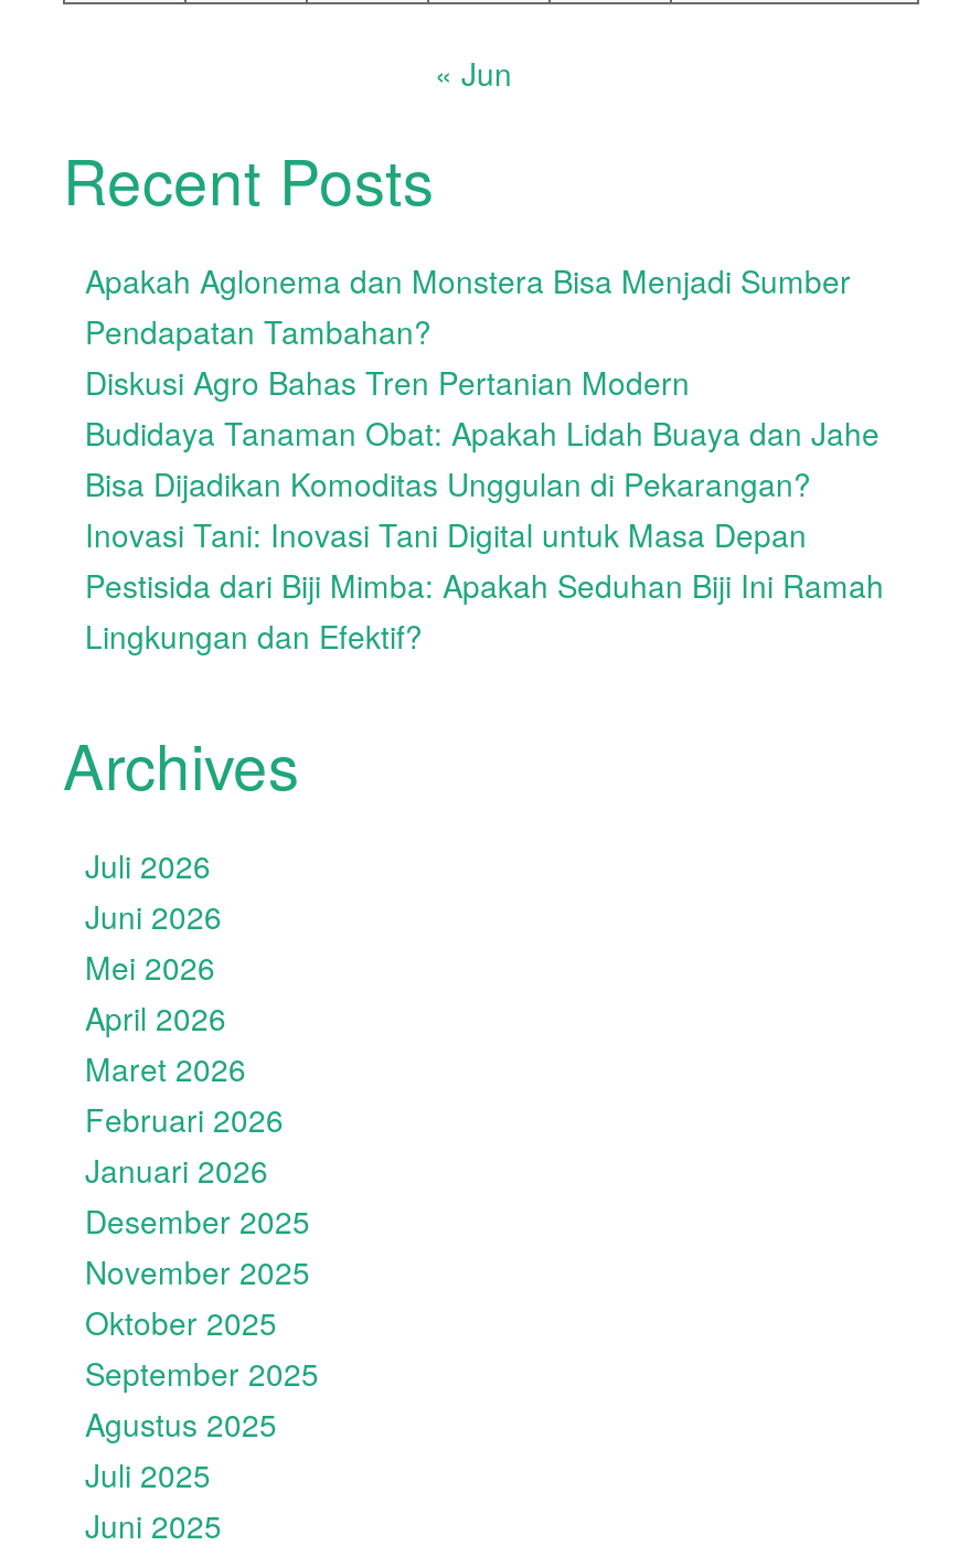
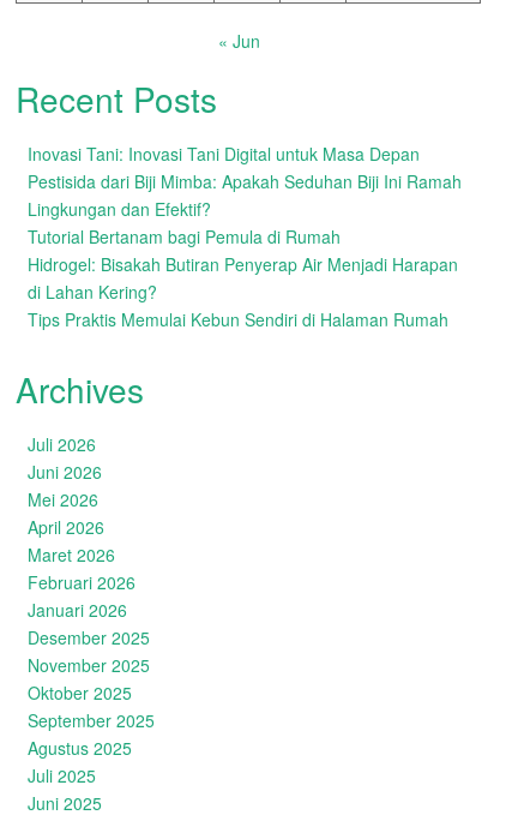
[85,258,880,505] Apakah Aglonema dan Monstera Bisa Menjadi Sumber | Pendapatan Tambahan? | Diskusi Agro Bahas Tren Pertanian Modern | Budidaya Tanaman Obat: Apakah Lidah Buaya dan Jahe | Bisa Dijadikan Komoditas Unggulan di Pekarangan? -> none
moved [85,512,884,658] -> [28,142,462,221]: Inovasi Tani: Inovasi Tani Digital untuk Masa Depan | Pestisida dari Biji Mimba: Apakah Seduhan Biji Ini Ramah | Lingkungan dan Efektif?
none -> [28,224,458,331] Tutorial Bertanam bagi Pemula di Rumah | Hidrogel: Bisakah Butiran Penyerap Air Menjadi Harapan | di Lahan Kering? | Tips Praktis Memulai Kebun Sendiri di Halaman Rumah

